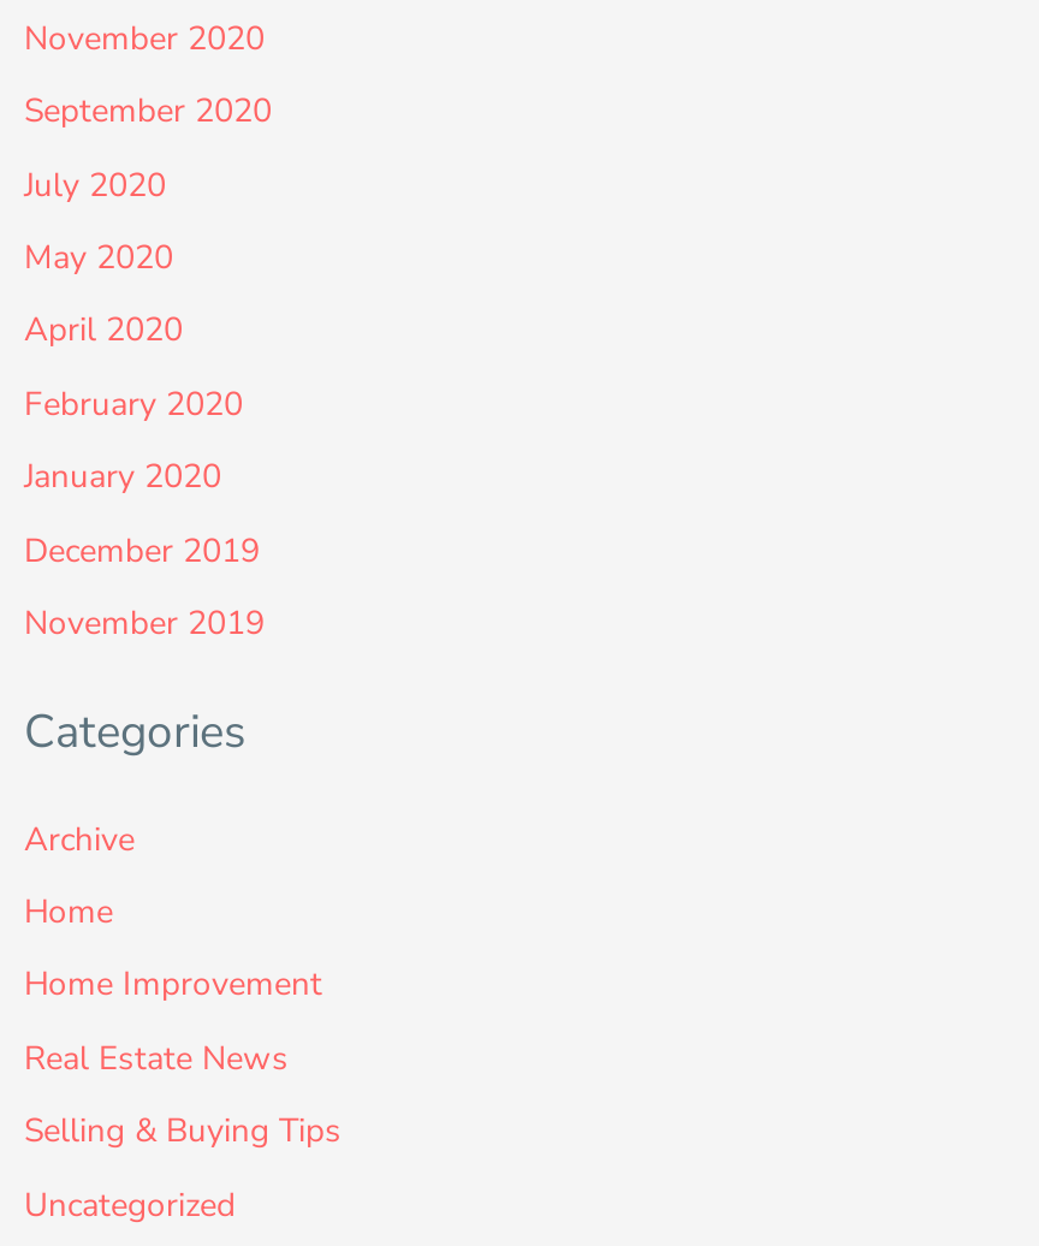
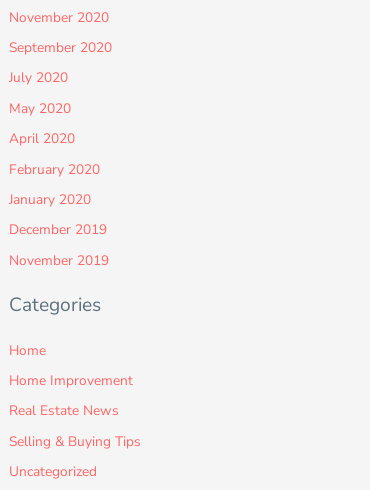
[24,815,135,861] Archive -> none

